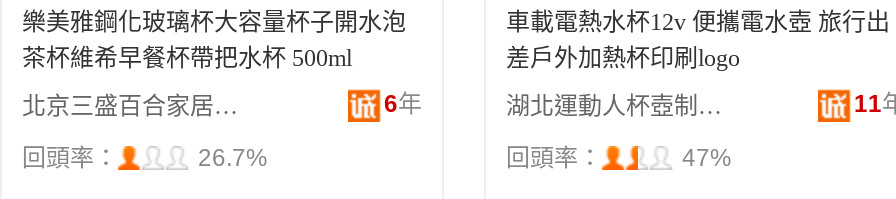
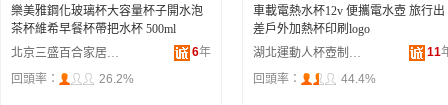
[198,144,268,172] 26.7% -> [99,72,134,86] 26.2%
[682,144,732,172] 47% -> [341,72,376,86] 44.4%

